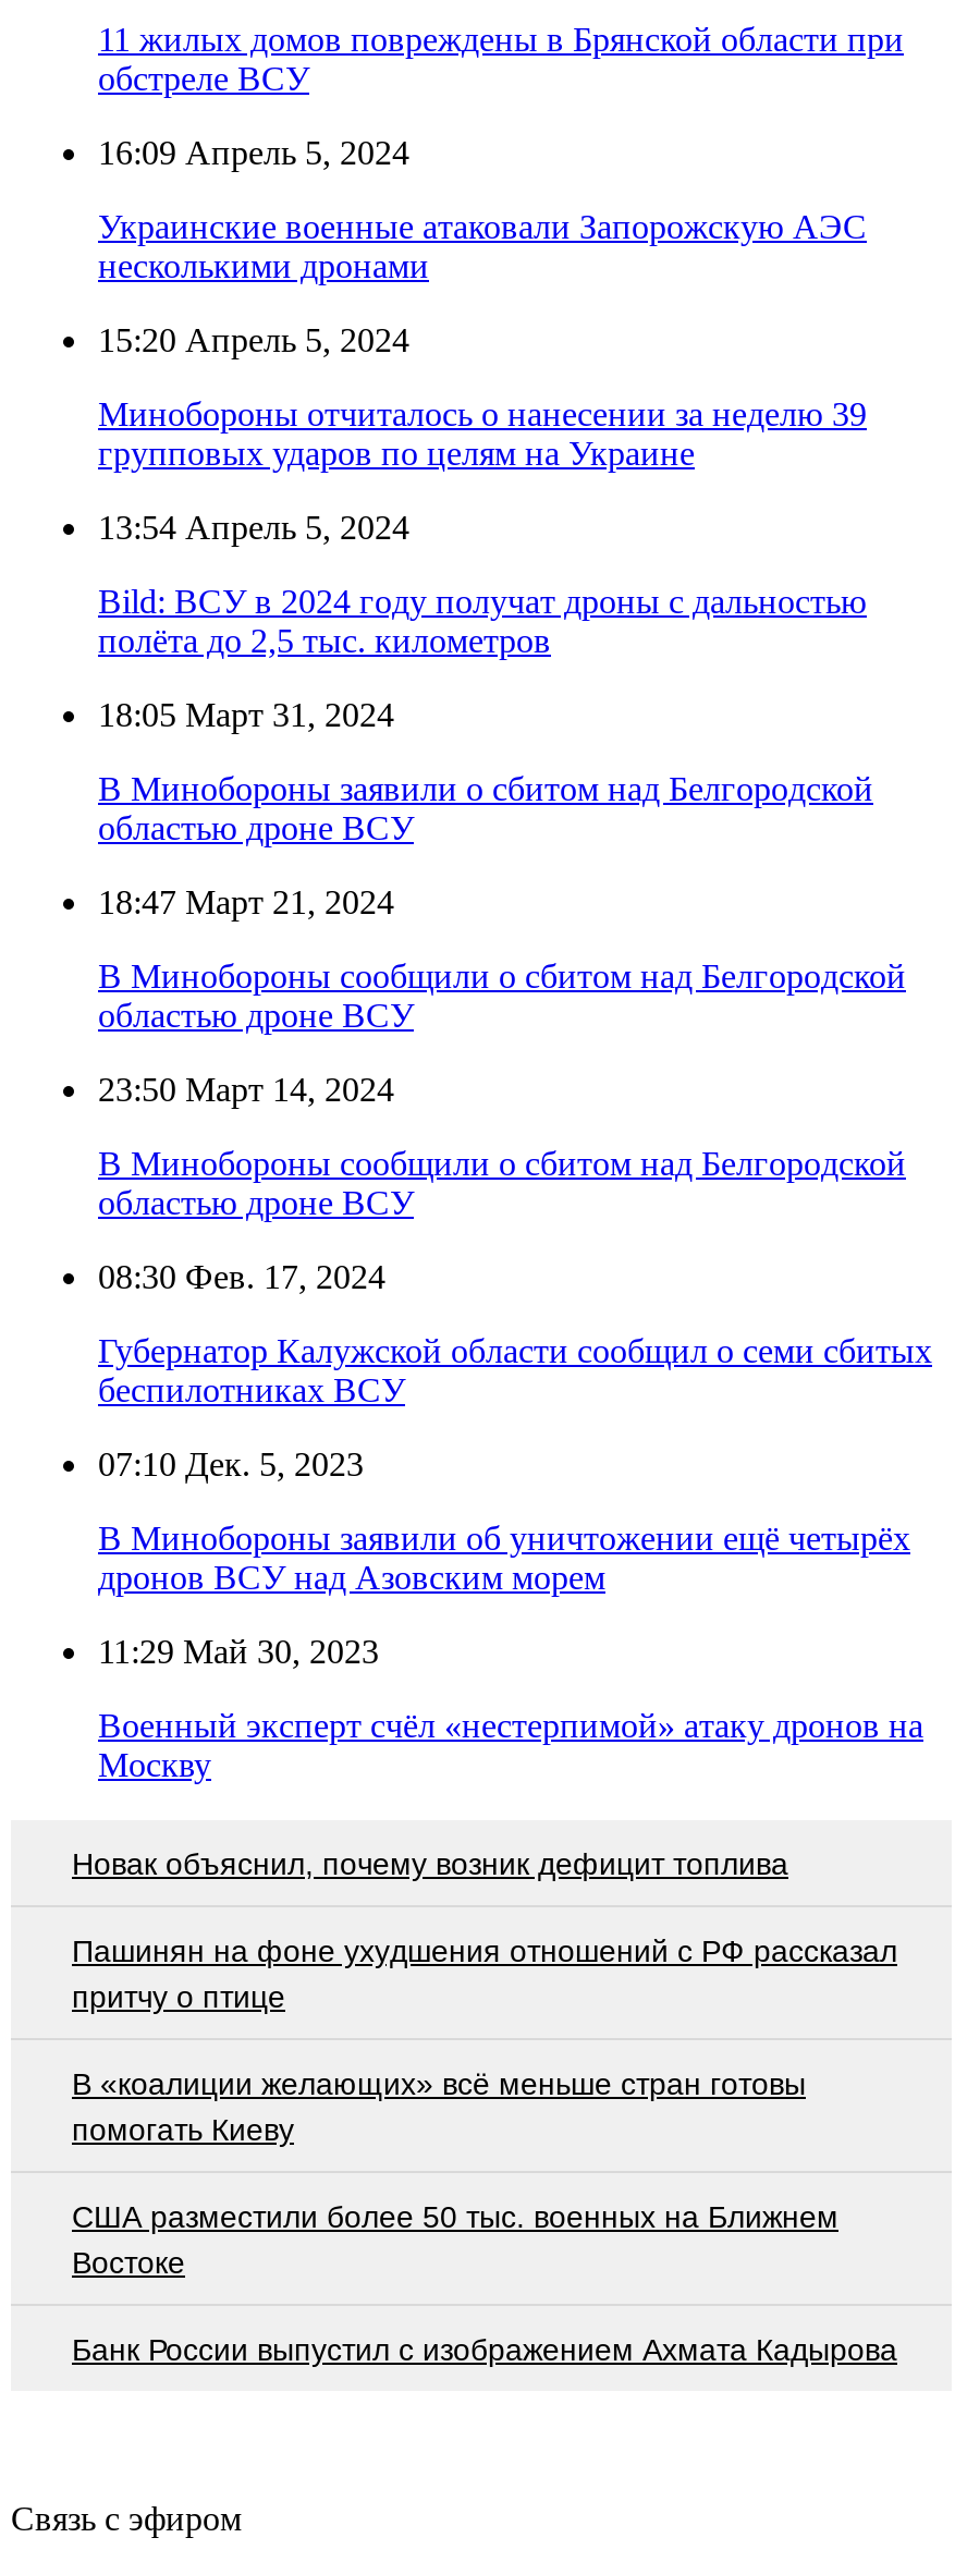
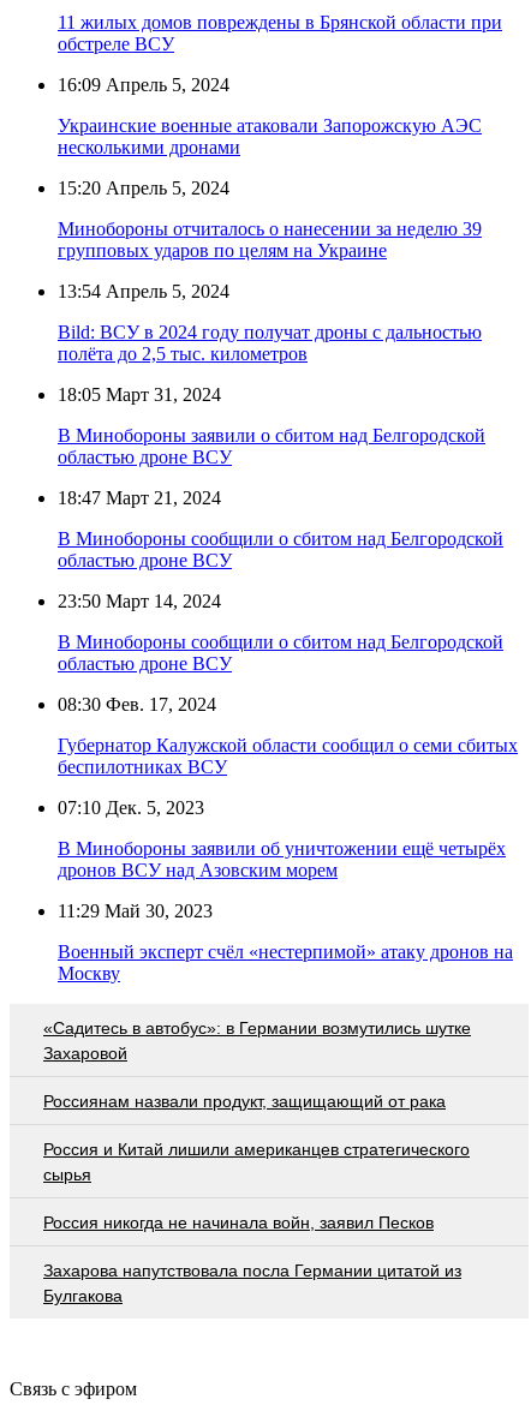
[72,1845,788,1880] Новак объяснил, почему возник дефицит топлива -> [43,1018,471,1062] «Садитесь в автобус»: в Германии возмутились шутке | Захаровой
[72,1933,897,2013] Пашинян на фоне ухудшения отношений с РФ рассказал | притчу о птице -> [43,1091,446,1110] Россиянам назвали продукт, защищающий от рака
[72,2065,806,2146] В «коалиции желающих» всё меньше стран готовы | помогать Киеву -> [43,1139,470,1184] Россия и Китай лишили американцев стратегического | сырья
[72,2198,838,2279] США разместили более 50 тыс. военных на Ближнем | Востоке -> [43,1212,434,1232] Россия никогда не начинала войн, заявил Песков
[72,2331,897,2366] Банк России выпустил c изображением Ахмата Кадырова -> [43,1260,461,1305] Захарова напутствовала посла Германии цитатой из | Булгакова

